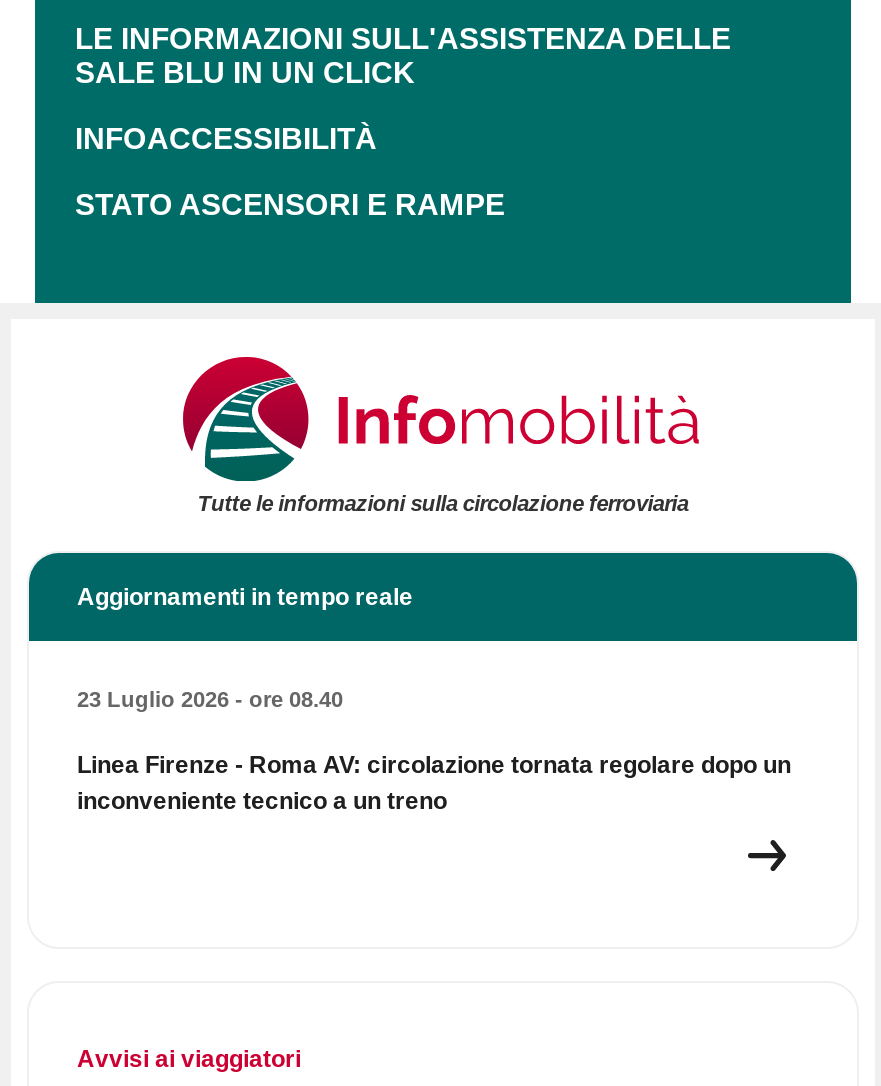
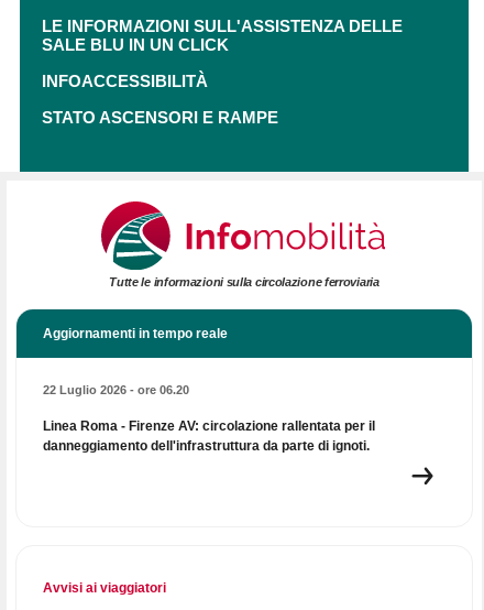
[77,688,343,712] 23 Luglio 2026 - ore 08.40 -> [43,384,189,397] 22 Luglio 2026 - ore 06.20
[77,752,791,816] Linea Firenze - Roma AV: circolazione tornata regolare dopo un | inconveniente tecnico a un treno -> [43,419,375,454] Linea Roma - Firenze AV: circolazione rallentata per il | danneggiamento dell'infrastruttura da parte di ignoti.

